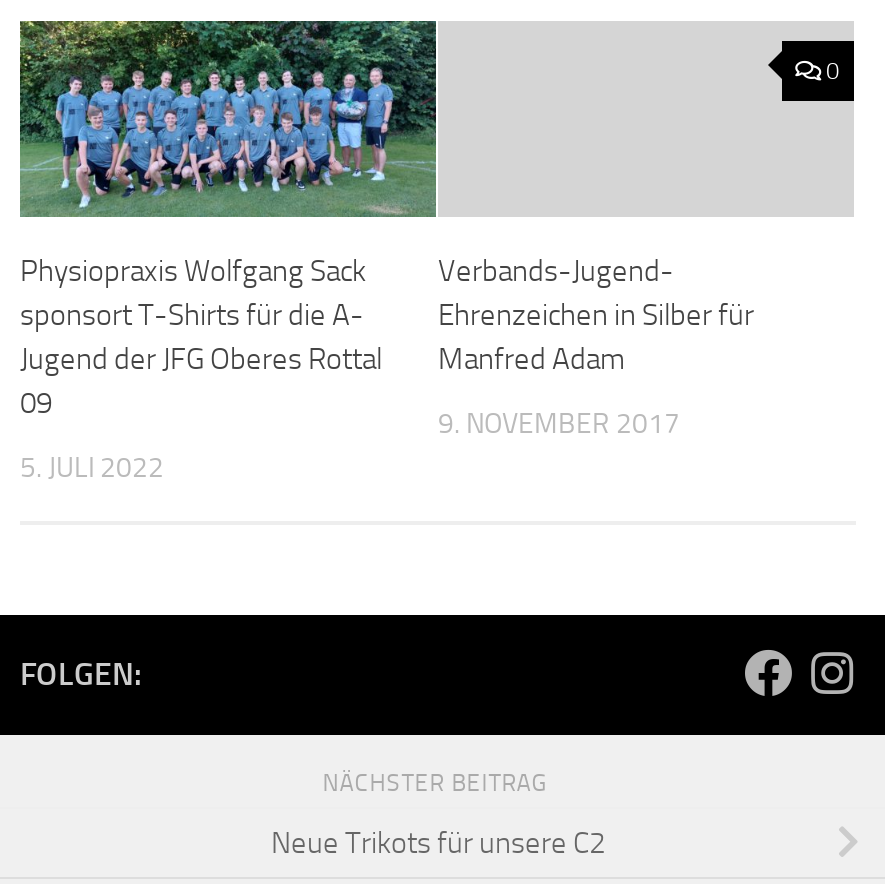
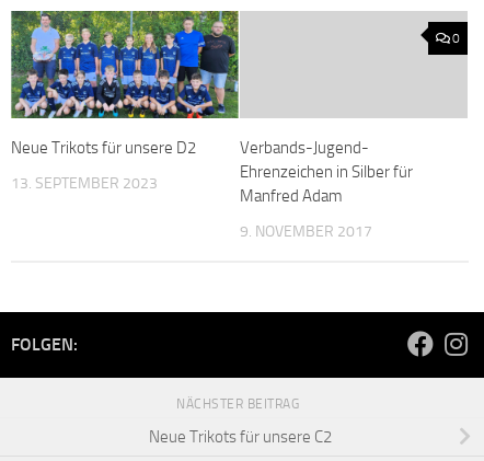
[18,19,438,421] [image] | Physiopraxis Wolfgang Sack | sponsort T-Shirts für die A- | Jugend der JFG Oberes Rottal | 09 -> [11,10,239,158] [image] | Neue Trikots für unsere D2
[20,451,164,485] 5. JULI 2022 -> [11,174,158,193] 13. SEPTEMBER 2023

